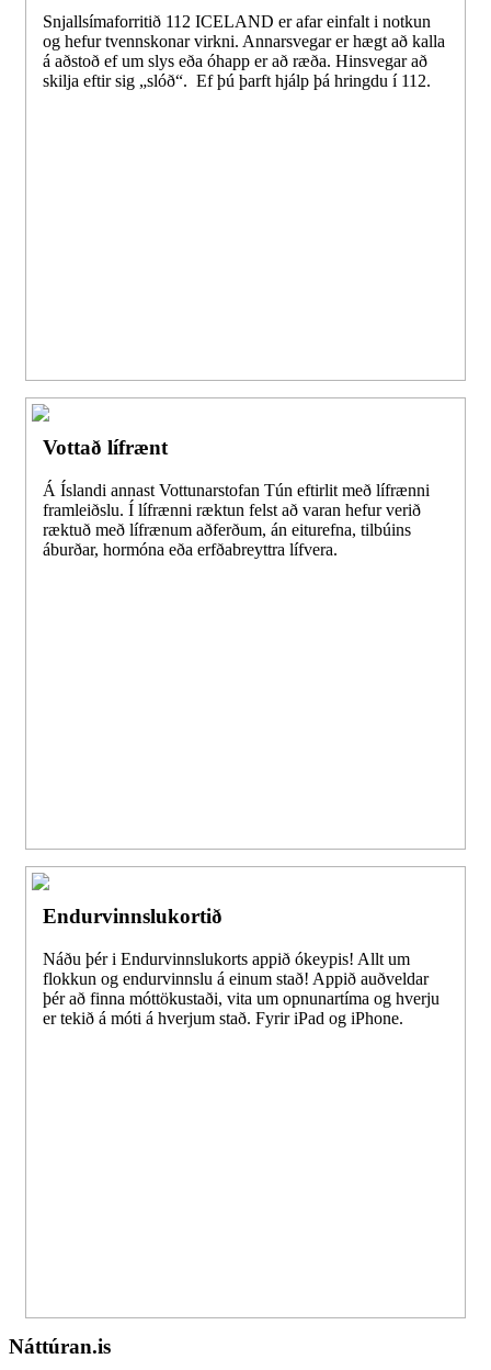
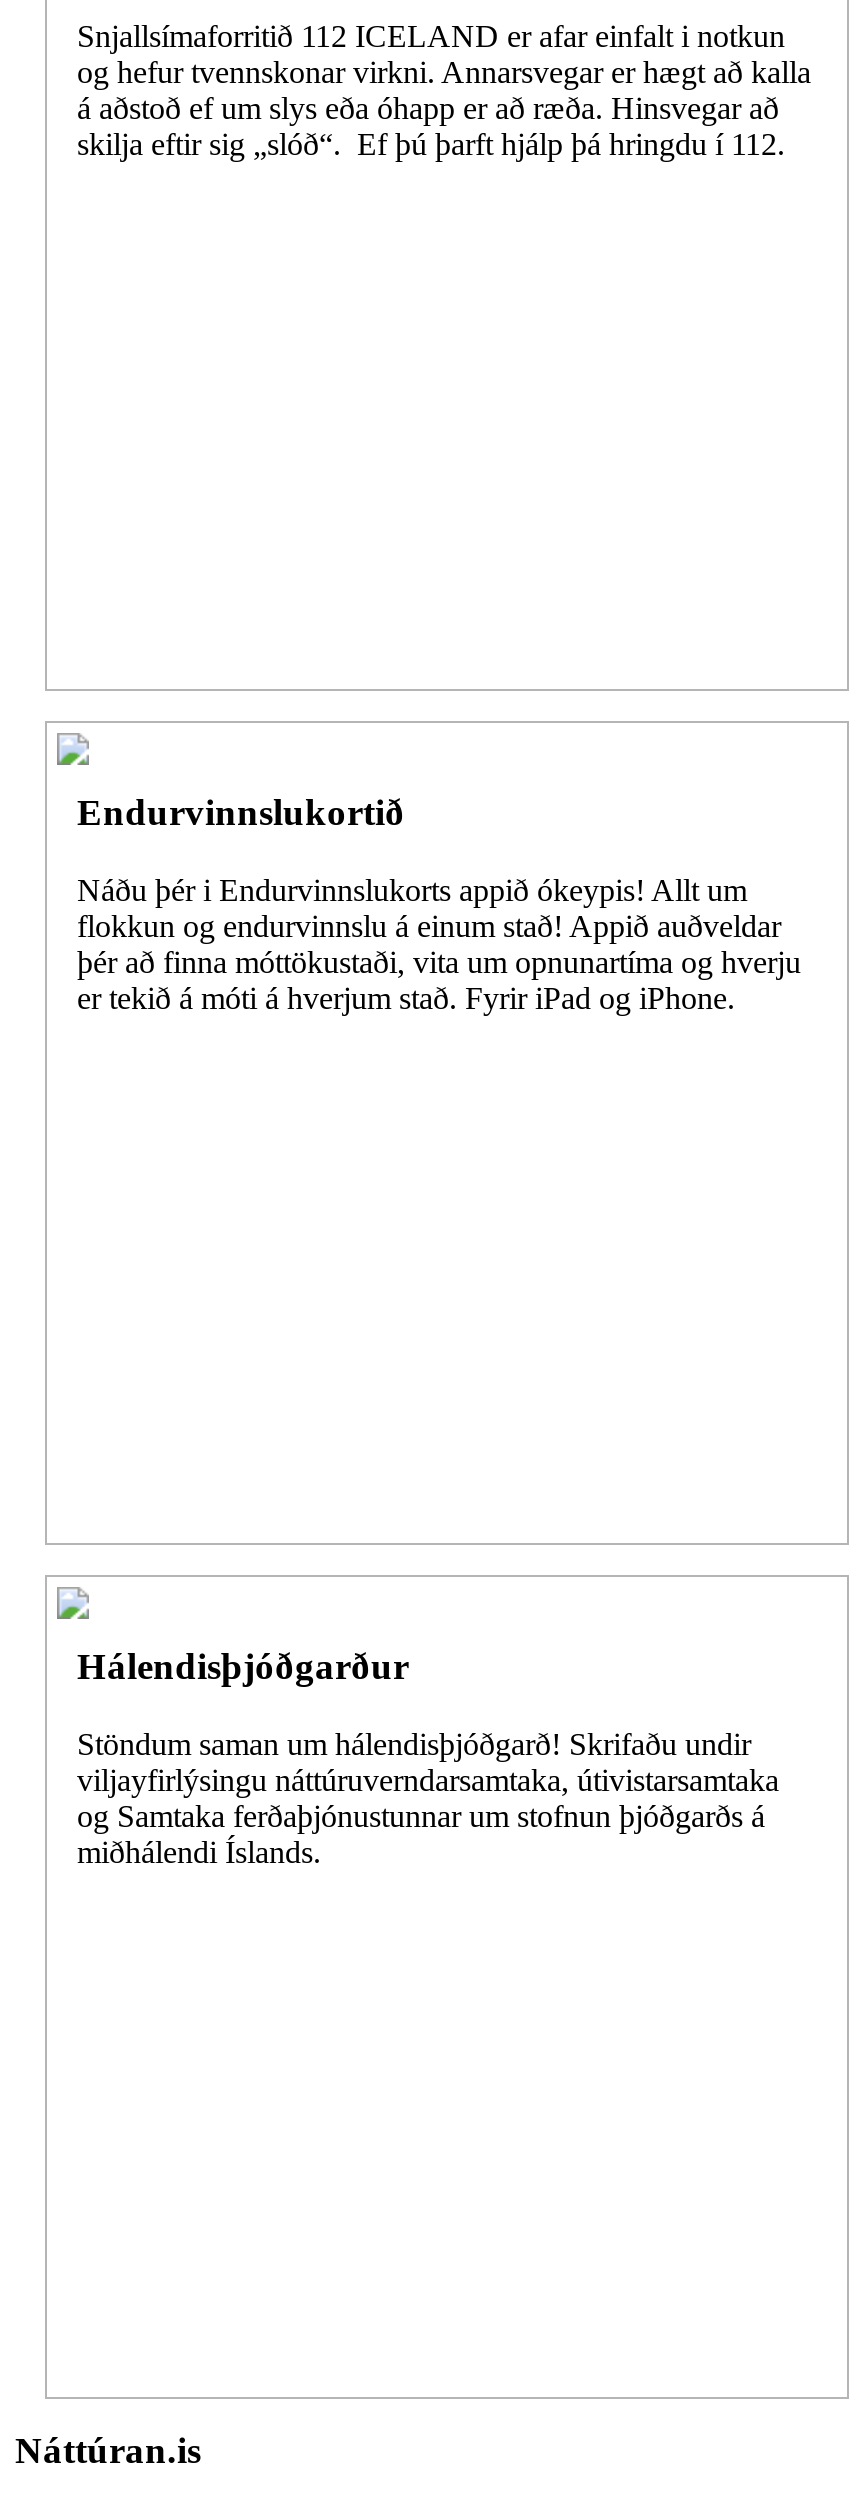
[43,436,430,559] Vottað lífrænt | Á Íslandi annast Vottunarstofan Tún eftirlit með lífrænni | framleiðslu. Í lífrænni ræktun felst að varan hefur verið | ræktuð með lífrænum aðferðum, án eiturefna, tilbúins | áburðar, hormóna eða erfðabreyttra lífvera. -> none
moved [43,905,439,1027] -> [77,791,801,1015]: Endurvinnslukortið | Náðu þér i Endurvinnslukorts appið ókeypis! Allt um | flokkun og endurvinnslu á einum stað! Appið auðveldar | þér að finna móttökustaði, vita um opnunartíma og hverju | er tekið á móti á hverjum stað. Fyrir iPad og iPhone.
none -> [77,1645,779,1869] Hálendisþjóðgarður | Stöndum saman um hálendisþjóðgarð! Skrifaðu undir | viljayfirlýsingu náttúruverndarsamtaka, útivistarsamtaka | og Samtaka ferðaþjónustunnar um stofnun þjóðgarðs á | miðhálendi Íslands.

